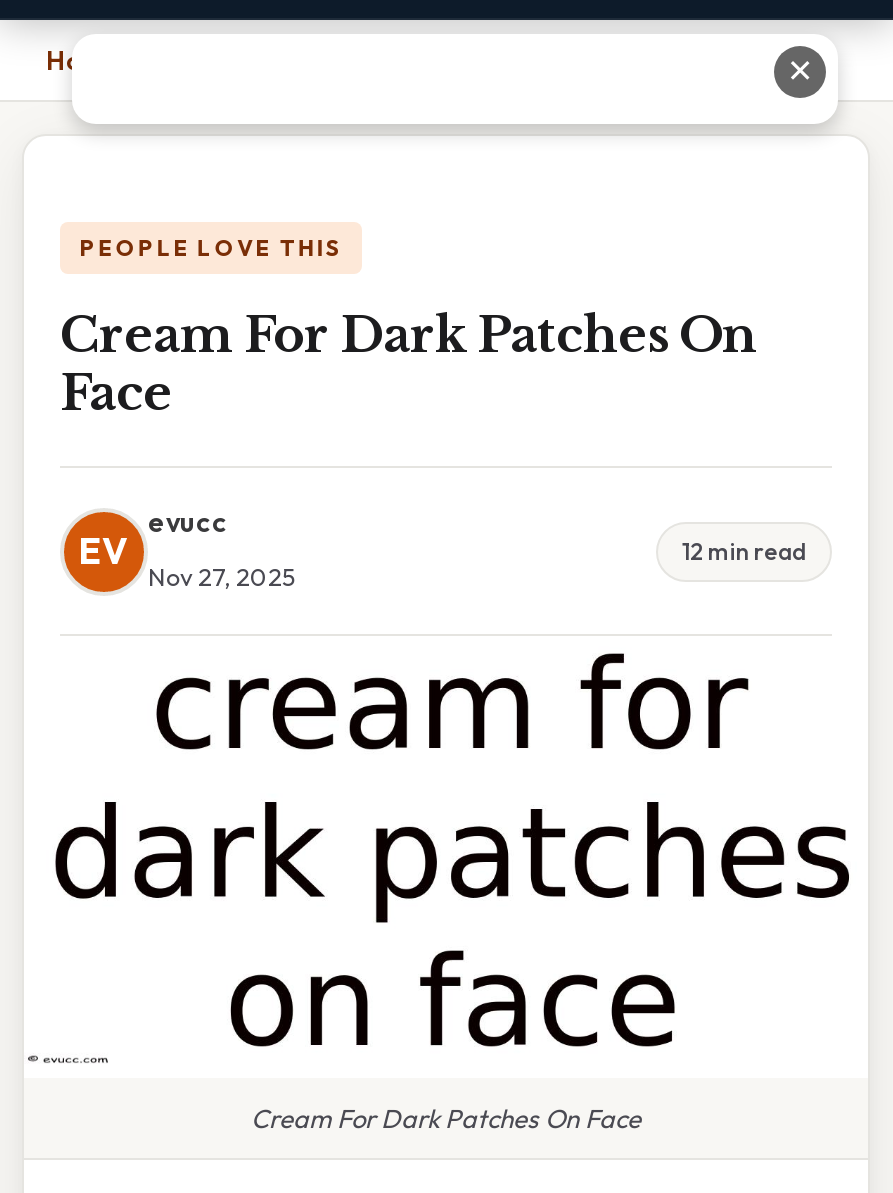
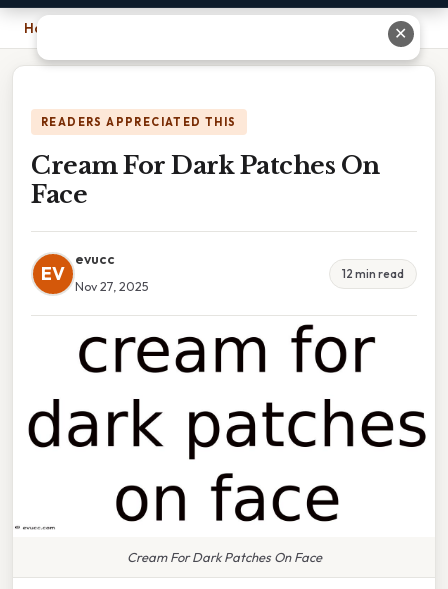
[80,234,343,262] PEOPLE LOVE THIS -> [41,115,237,129] READERS APPRECIATED THIS

